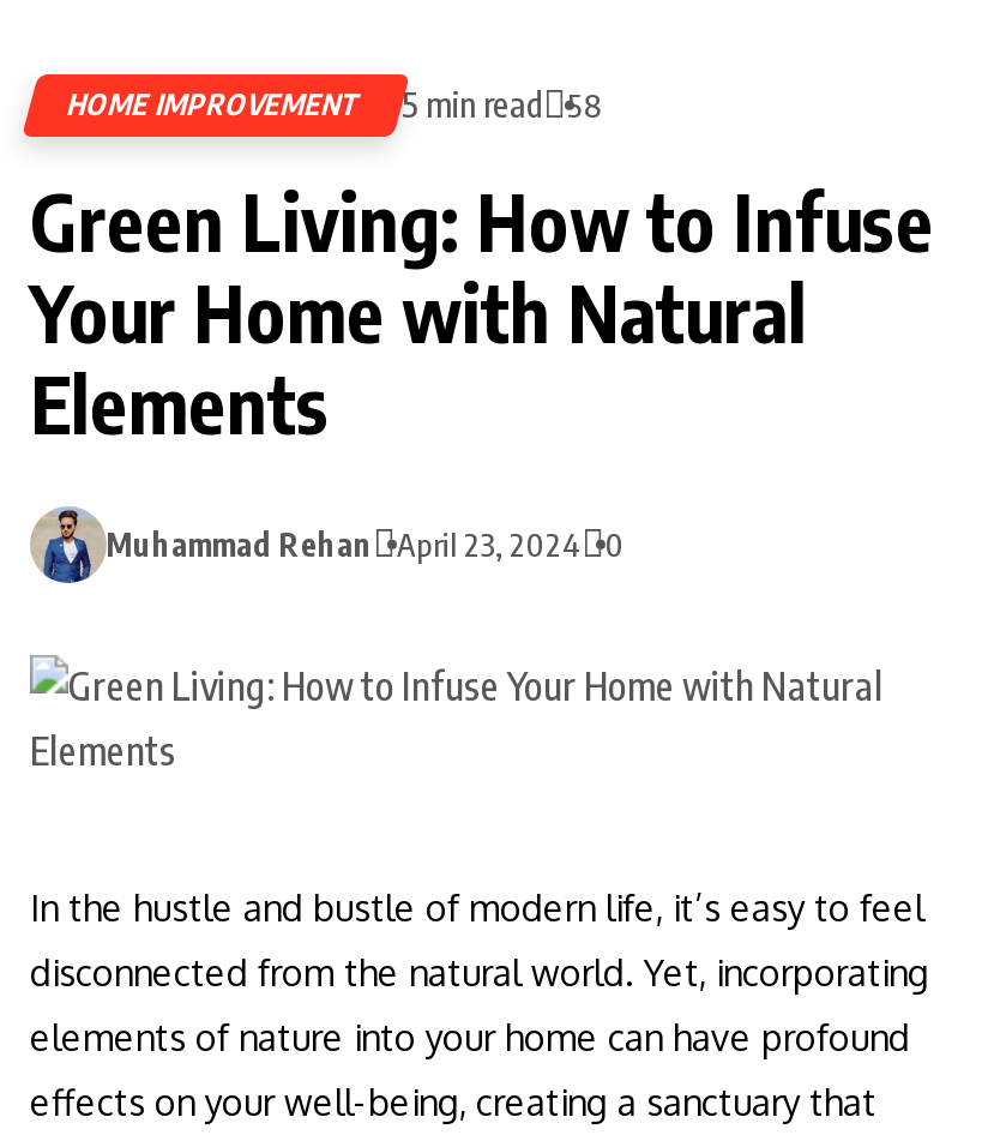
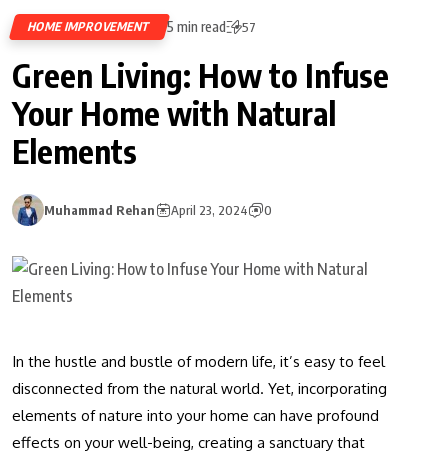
[64,83,603,124] HOME IMPROVEMENT 5 min read 58 -> [26,18,256,35] HOME IMPROVEMENT 5 min read 57

